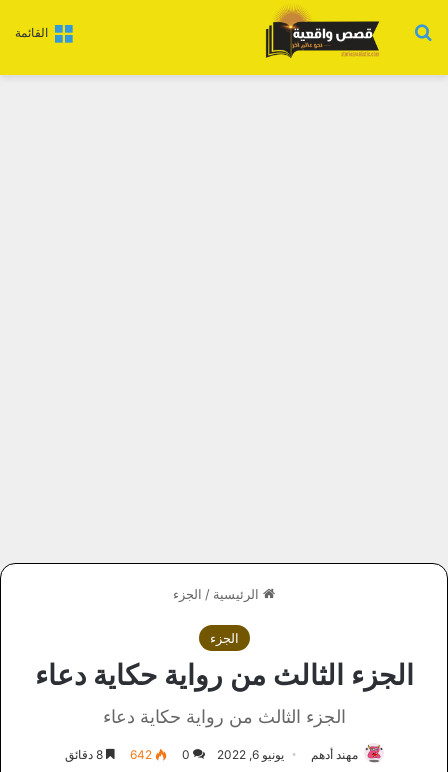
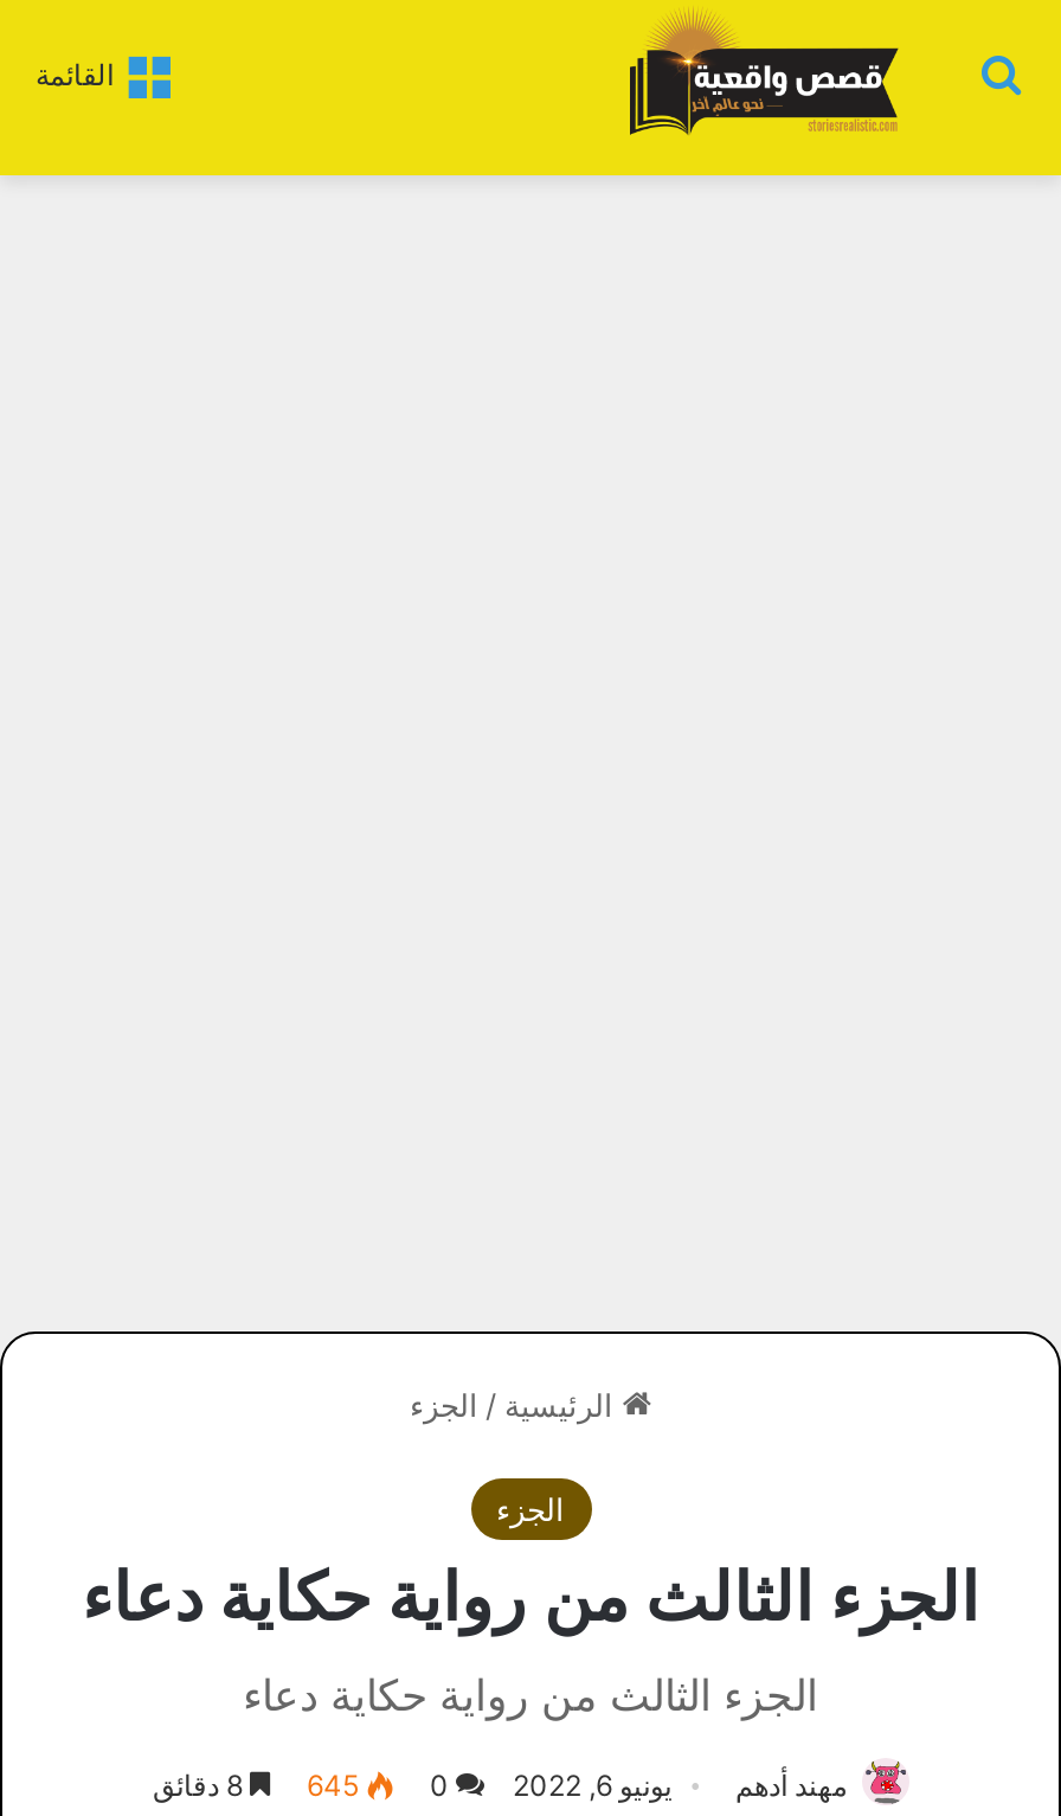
[129,747,151,762] 642 -> [307,1767,359,1803] 645

